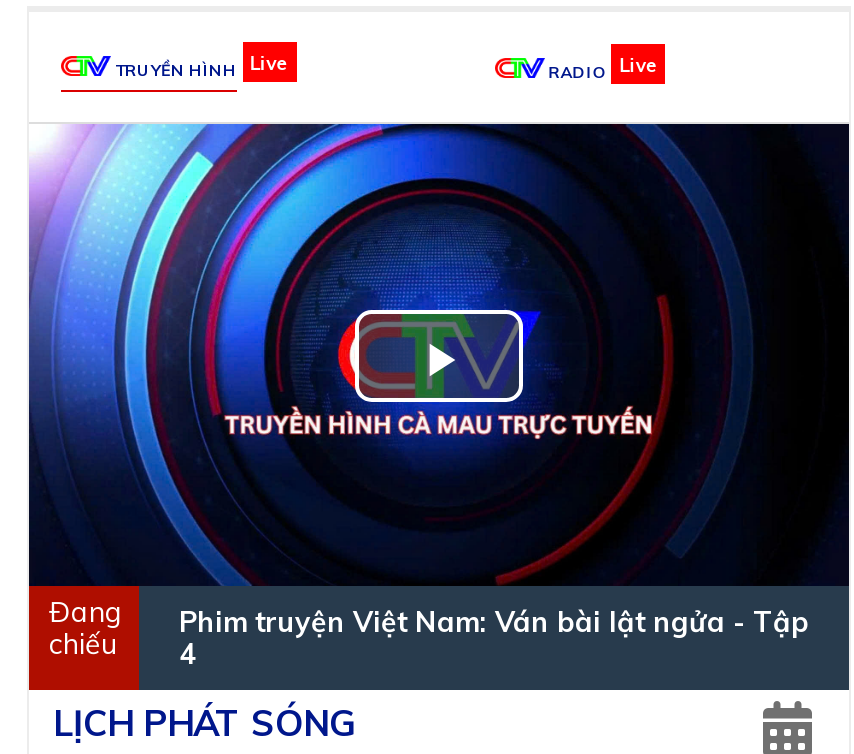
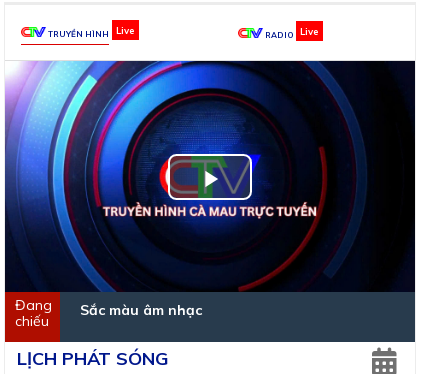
[179,604,809,672] Phim truyện Việt Nam: Ván bài lật ngửa - Tập | 4 -> [80,301,202,319] Sắc màu âm nhạc

